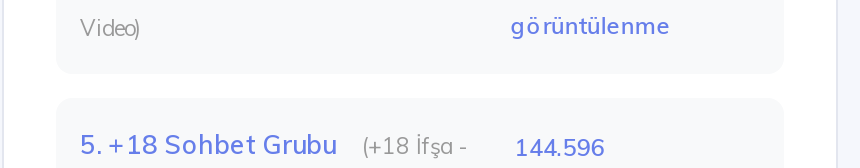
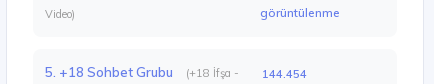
[80,127,605,161] 5. +18 Sohbet Grubu (+18 İfşa - 144.596 -> [45,64,307,81] 5. +18 Sohbet Grubu (+18 İfşa - 144.454

